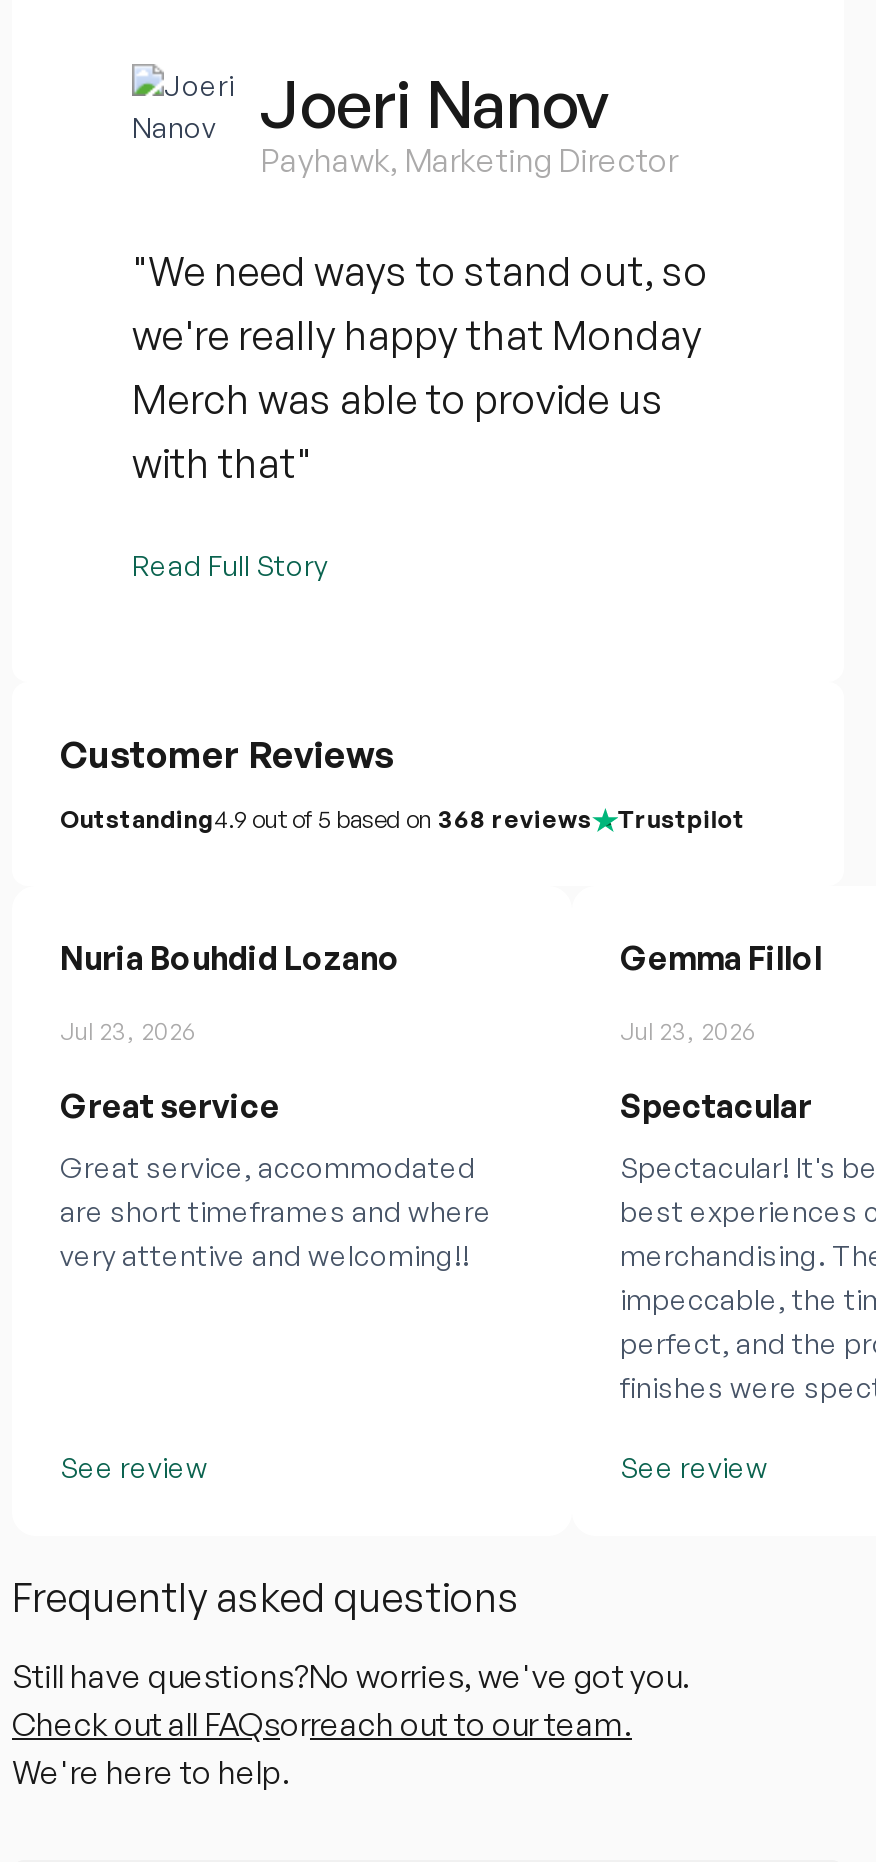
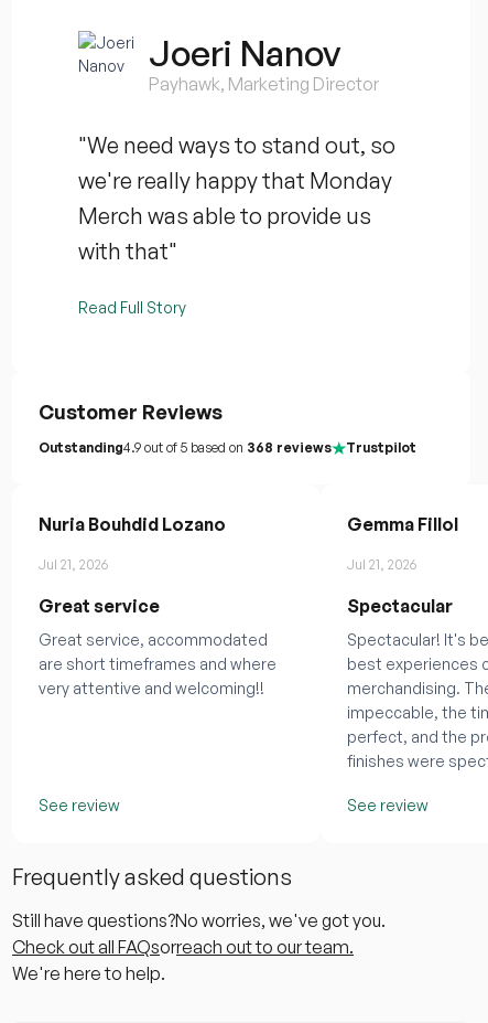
[60,1016,194,1046] Jul 23, 2026 -> [39,556,108,573] Jul 21, 2026
[620,1016,754,1046] Jul 23, 2026 -> [347,556,416,573] Jul 21, 2026

